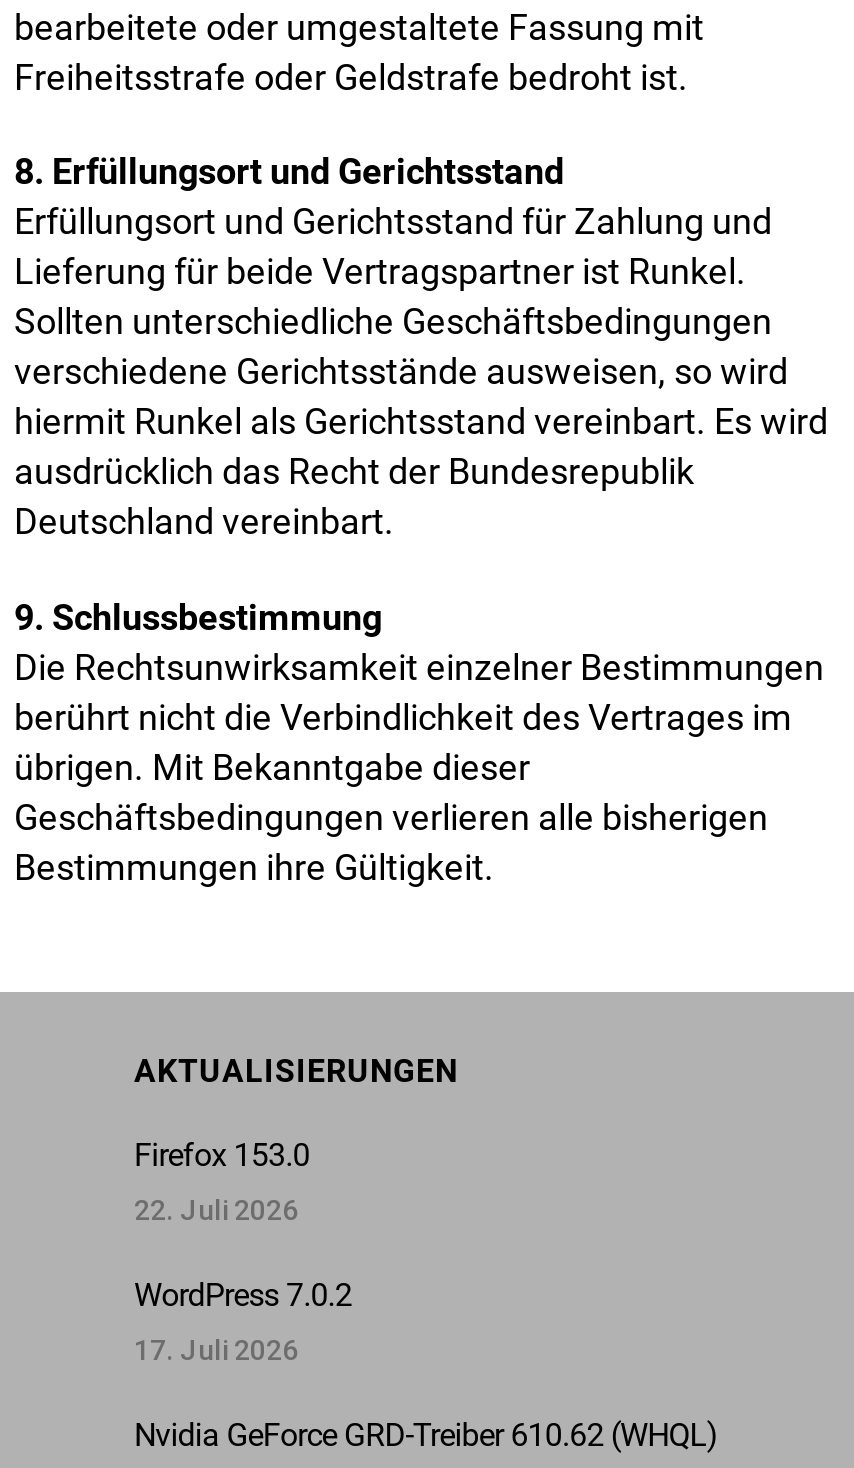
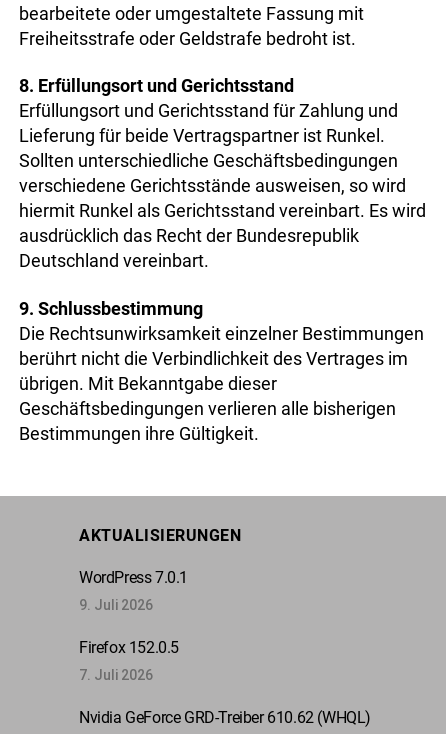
[134,1135,310,1173] Firefox 153.0 -> [79,567,188,586] WordPress 7.0.1
[134,1193,298,1225] 22. Juli 2026 -> [79,596,153,612] 9. Juli 2026
[134,1275,352,1313] WordPress 7.0.2 -> [79,637,179,656] Firefox 152.0.5
[134,1333,298,1365] 17. Juli 2026 -> [79,666,153,682] 7. Juli 2026

